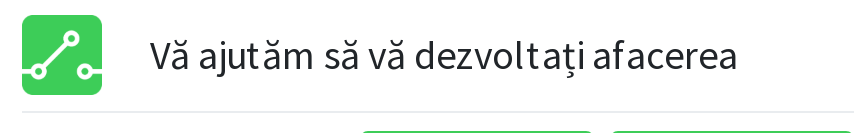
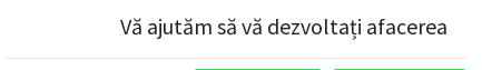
[20,13,104,97] [image] -> none

